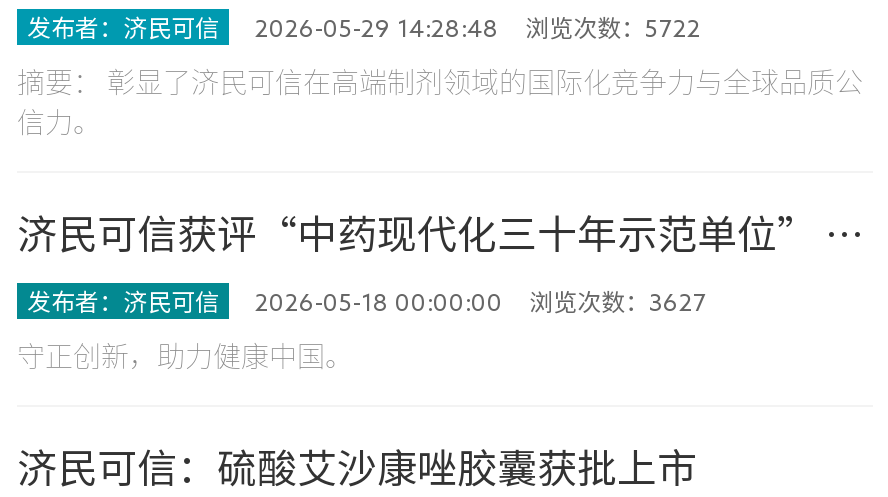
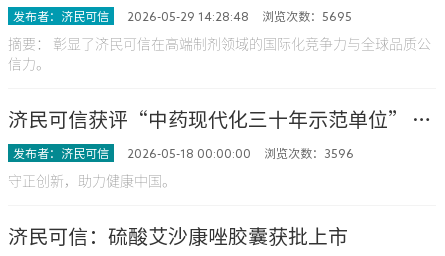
[27,15,701,39] 发布者：济民可信 2026-05-29 14:28:48 浏览次数：5722 -> [13,10,352,22] 发布者：济民可信 2026-05-29 14:28:48 浏览次数：5695
[27,289,707,313] 发布者：济民可信 2026-05-18 00:00:00 浏览次数：3627 -> [13,147,354,159] 发布者：济民可信 2026-05-18 00:00:00 浏览次数：3596

